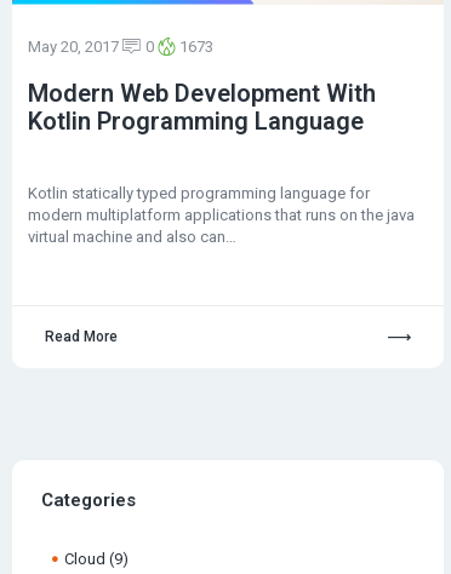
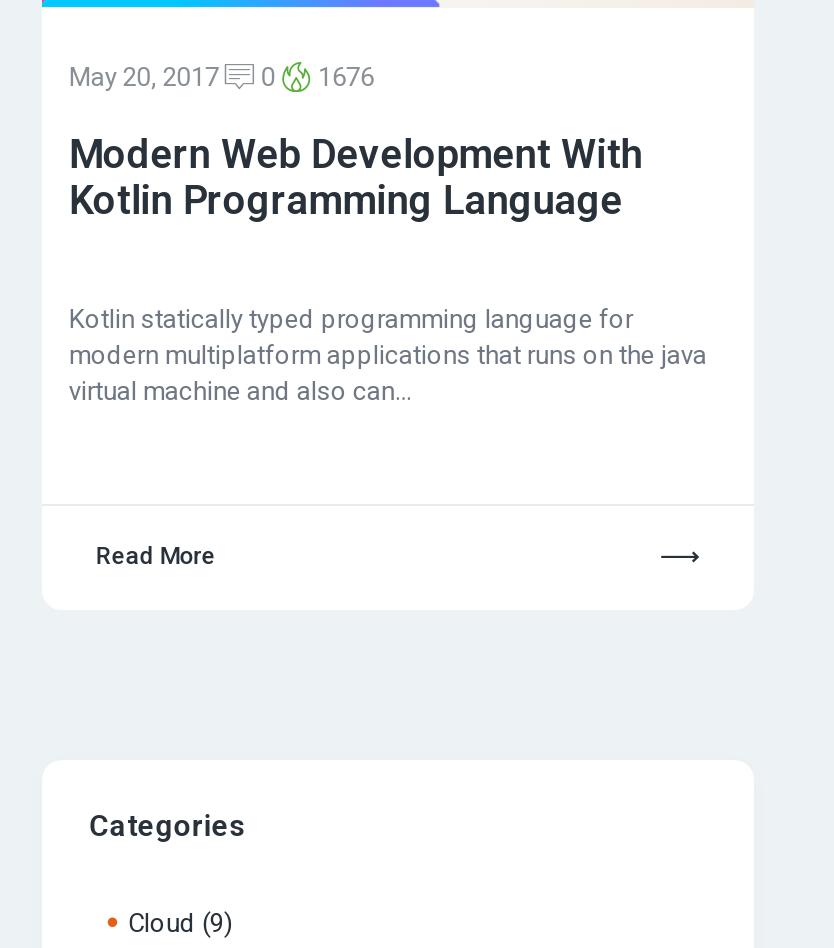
[28,38,213,56] May 20, 2017 0 1673 -> [69,63,374,93] May 20, 2017 0 1676

